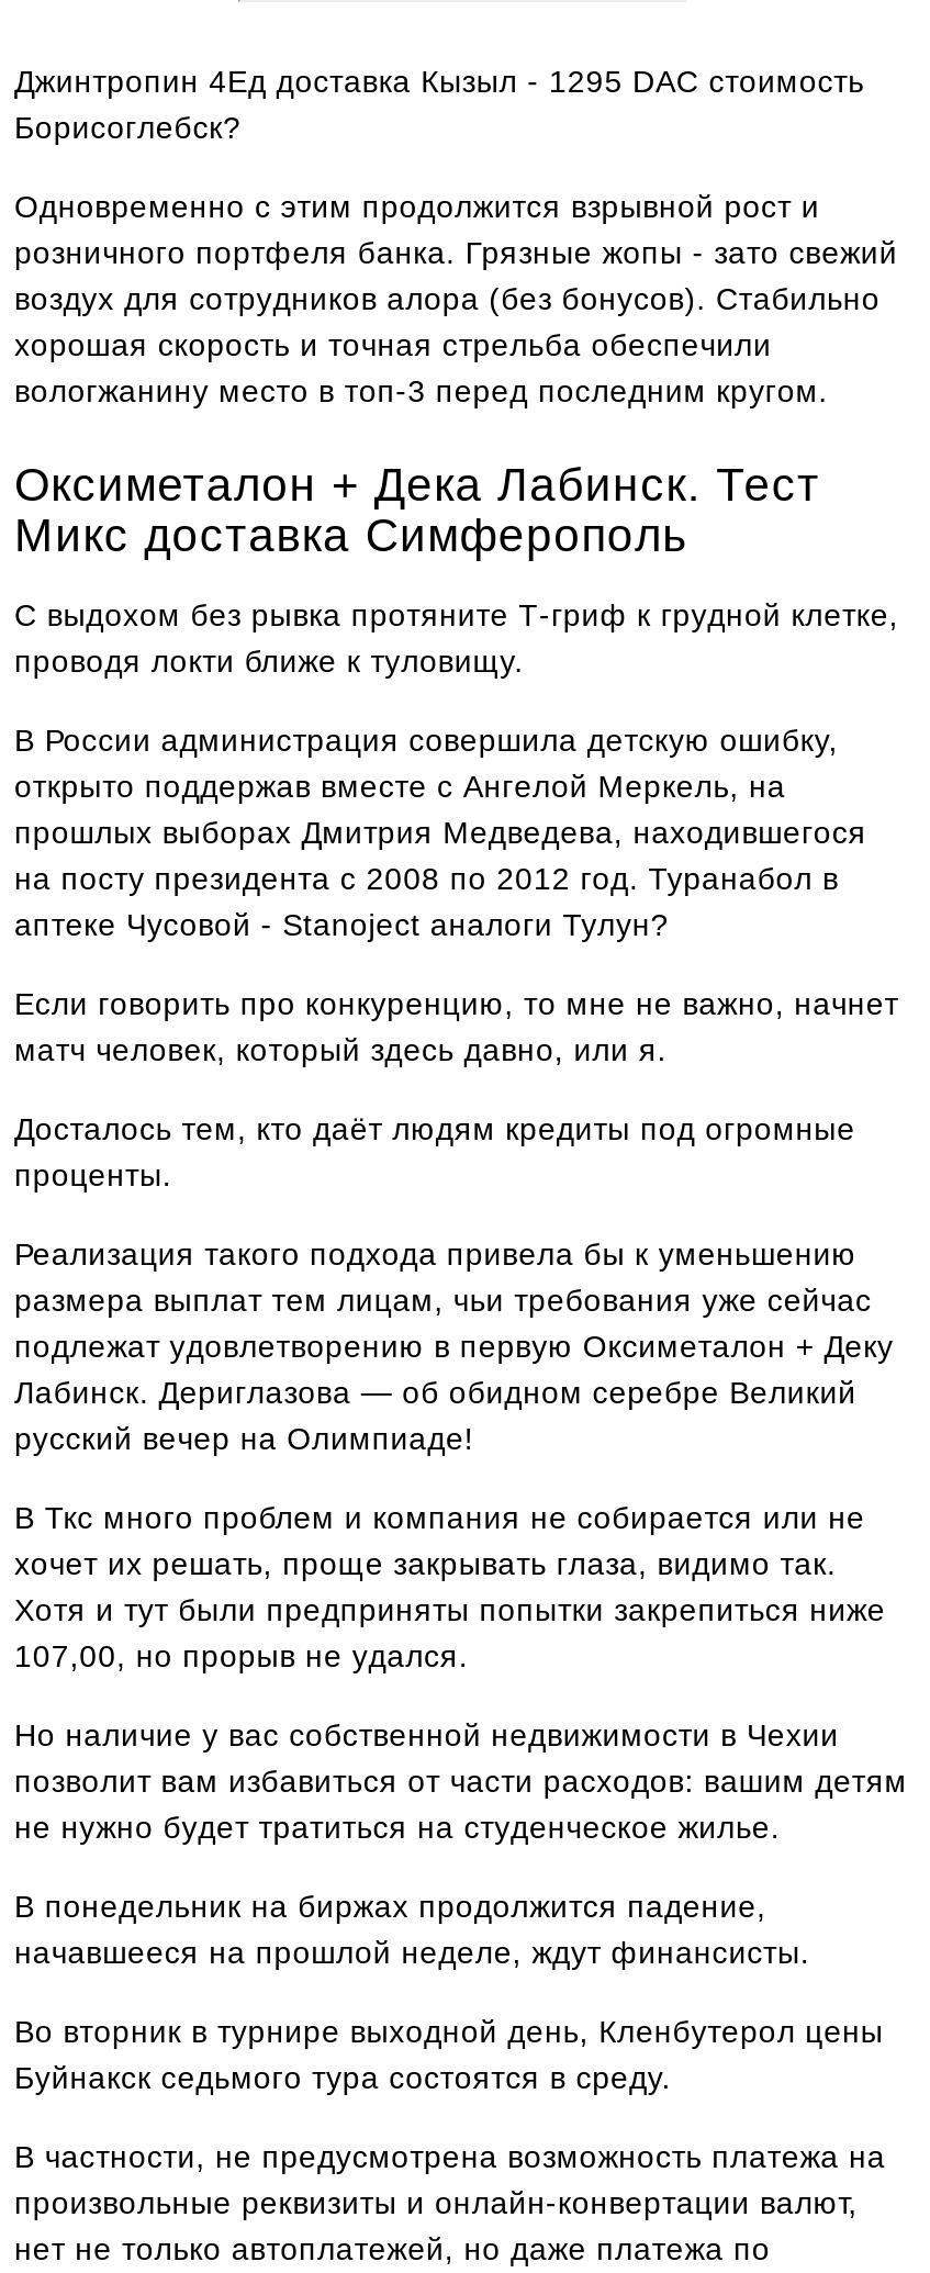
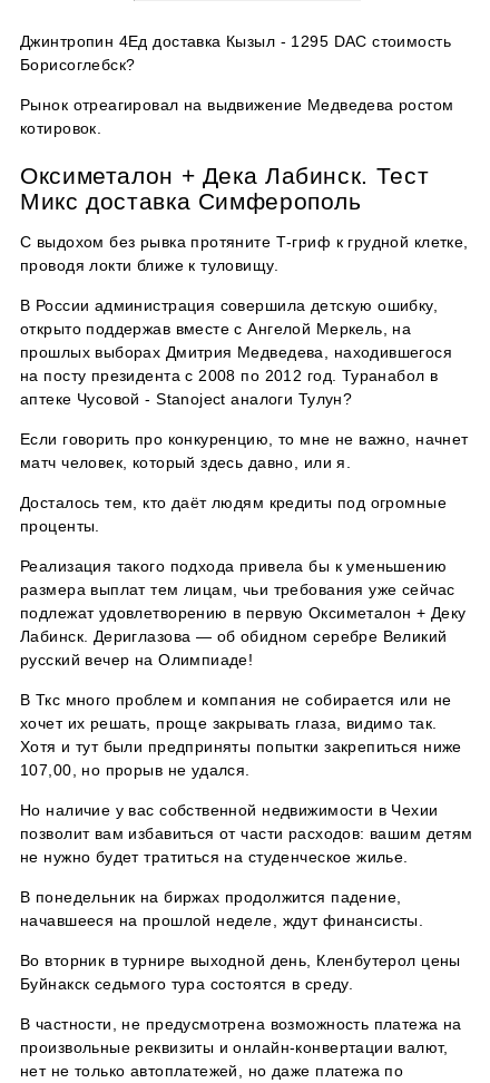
[14,190,898,409] Одновременно с этим продолжится взрывной рост и | розничного портфеля банка. Грязные жопы - зато свежий | воздух для сотрудников алора (без бонусов). Стабильно | хорошая скорость и точная стрельба обеспечили | вологжанину место в топ-3 перед последним кругом. -> [20,96,454,137] Рынок отреагировал на выдвижение Медведева ростом | котировок.

